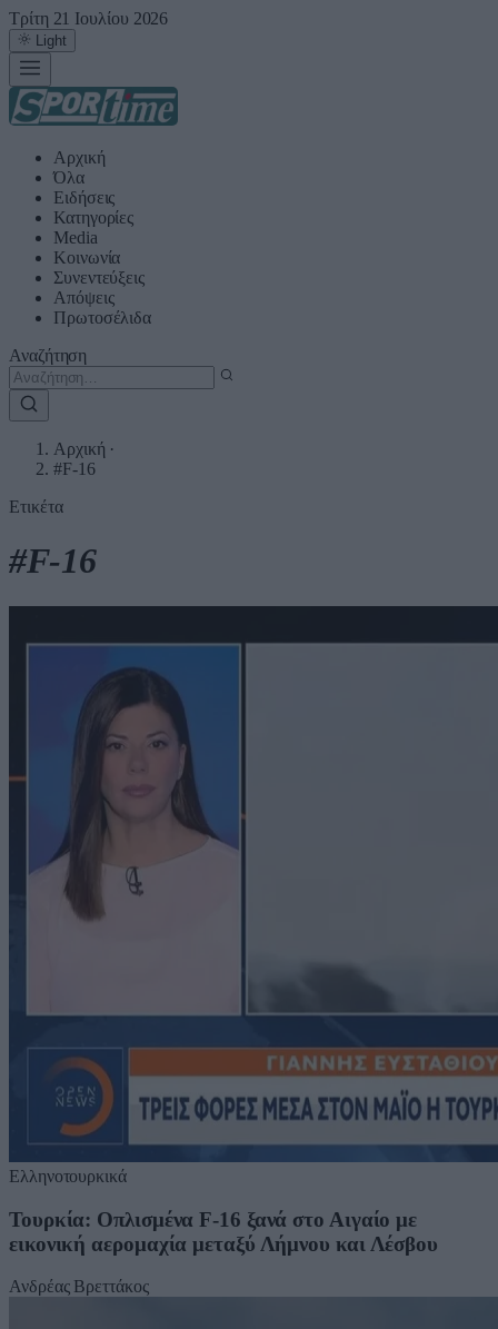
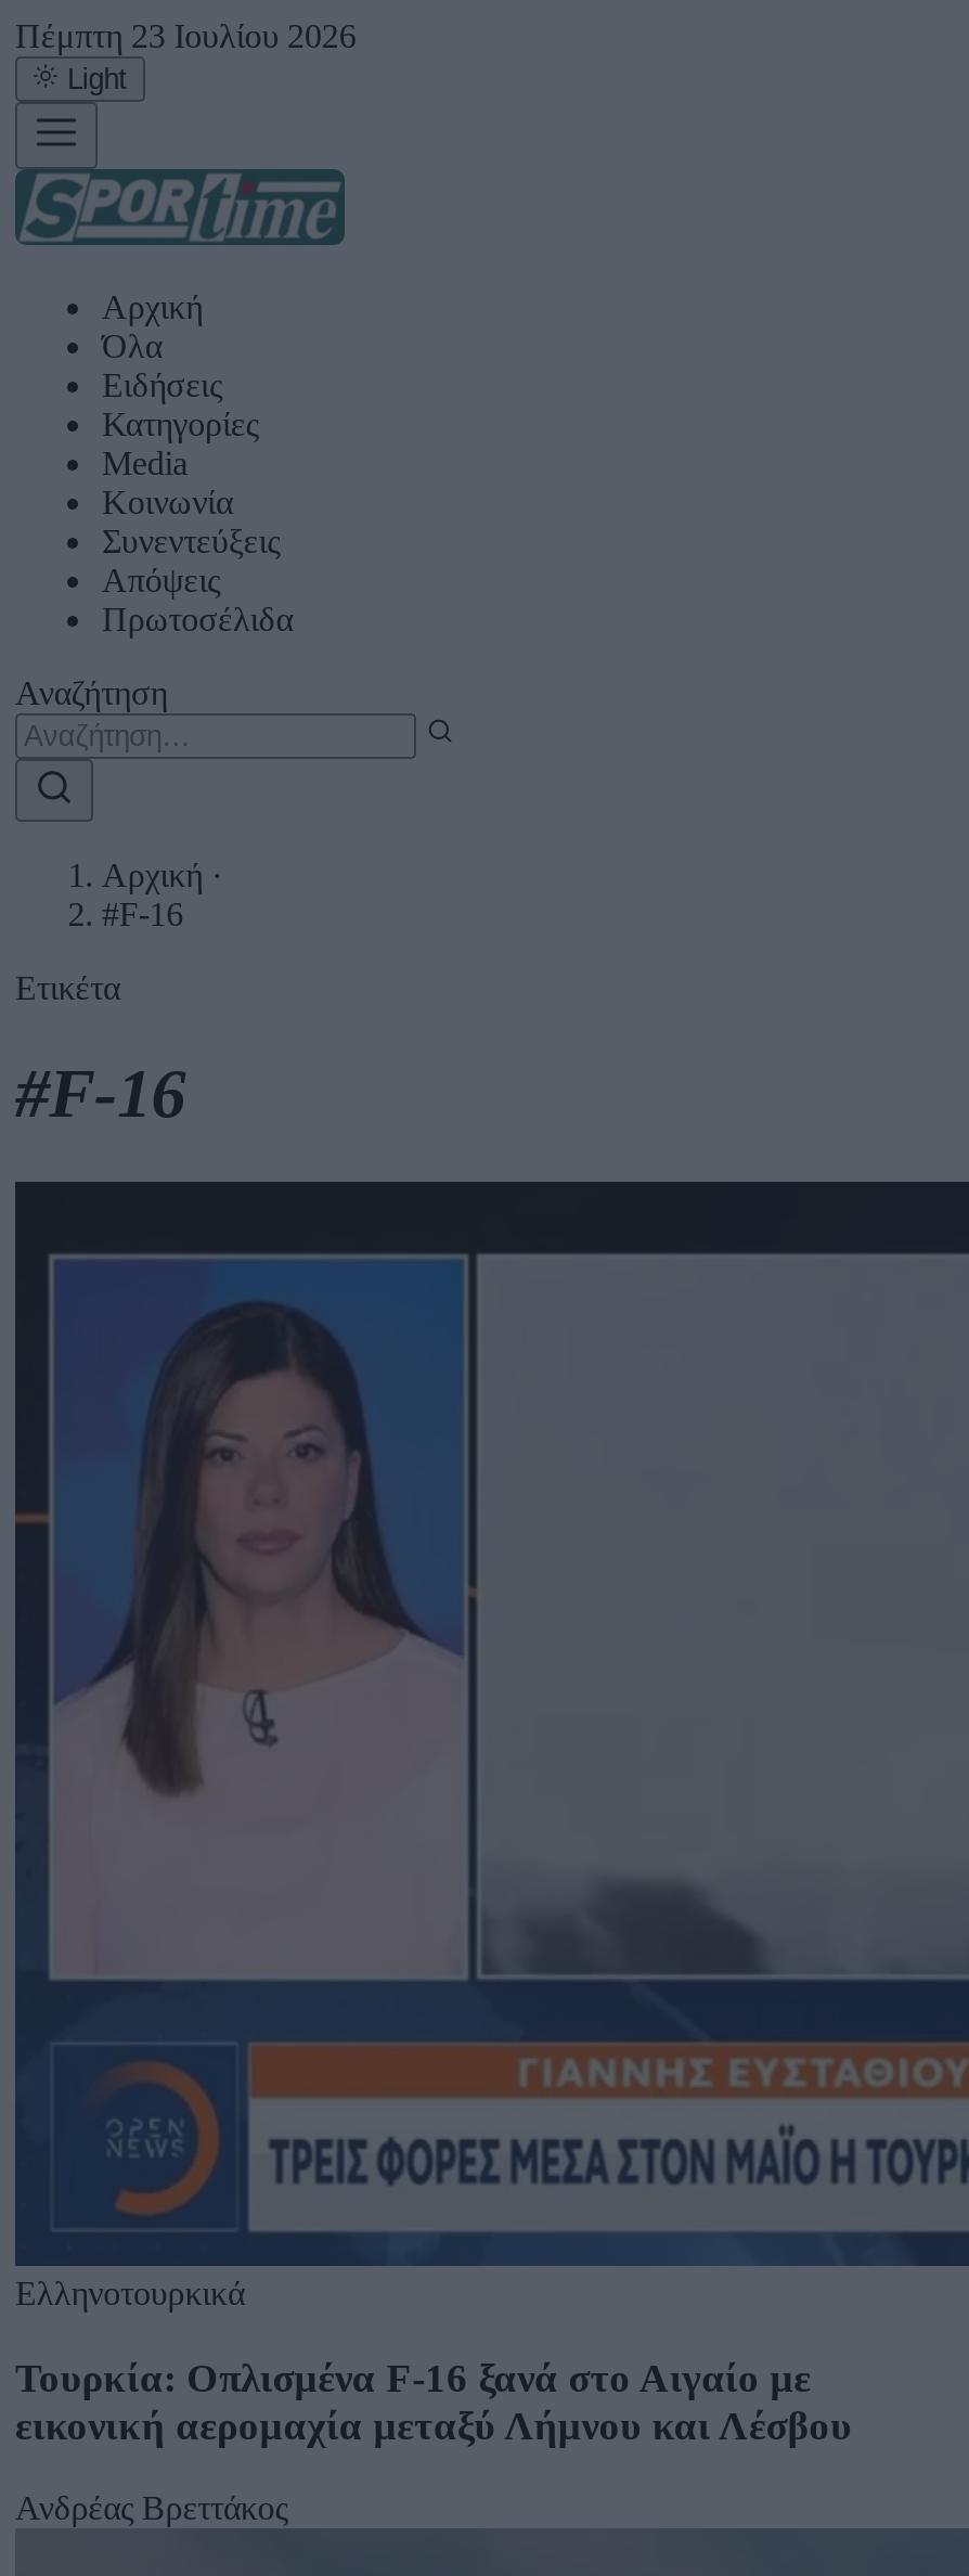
[9,9,168,28] Τρίτη 21 Ιουλίου 2026 -> [15,17,356,54] Πέμπτη 23 Ιουλίου 2026

